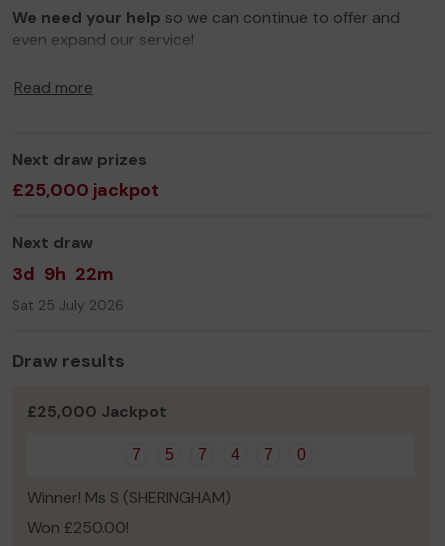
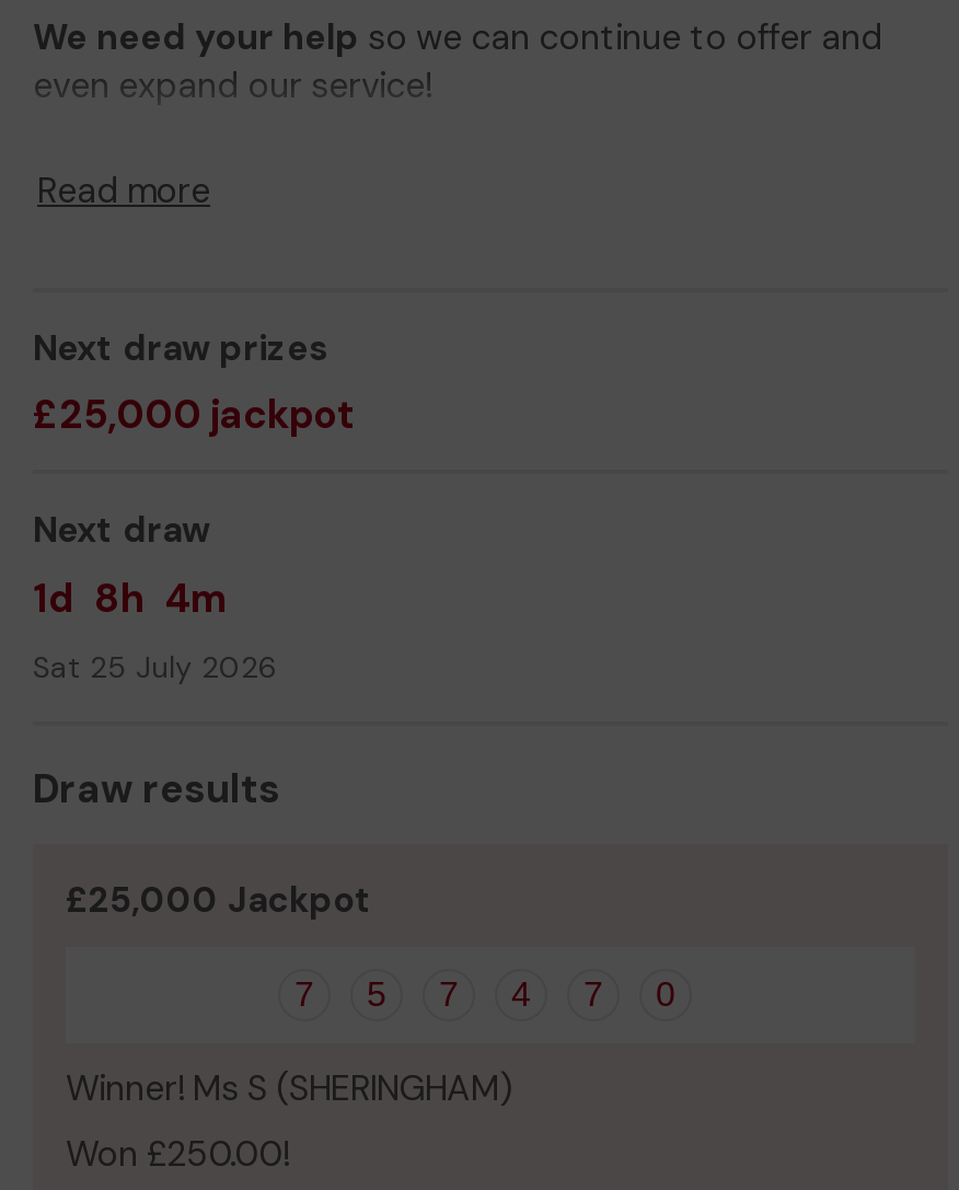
[12,261,114,285] 3d 9h 22m -> [33,571,228,624] 1d 8h 4m

